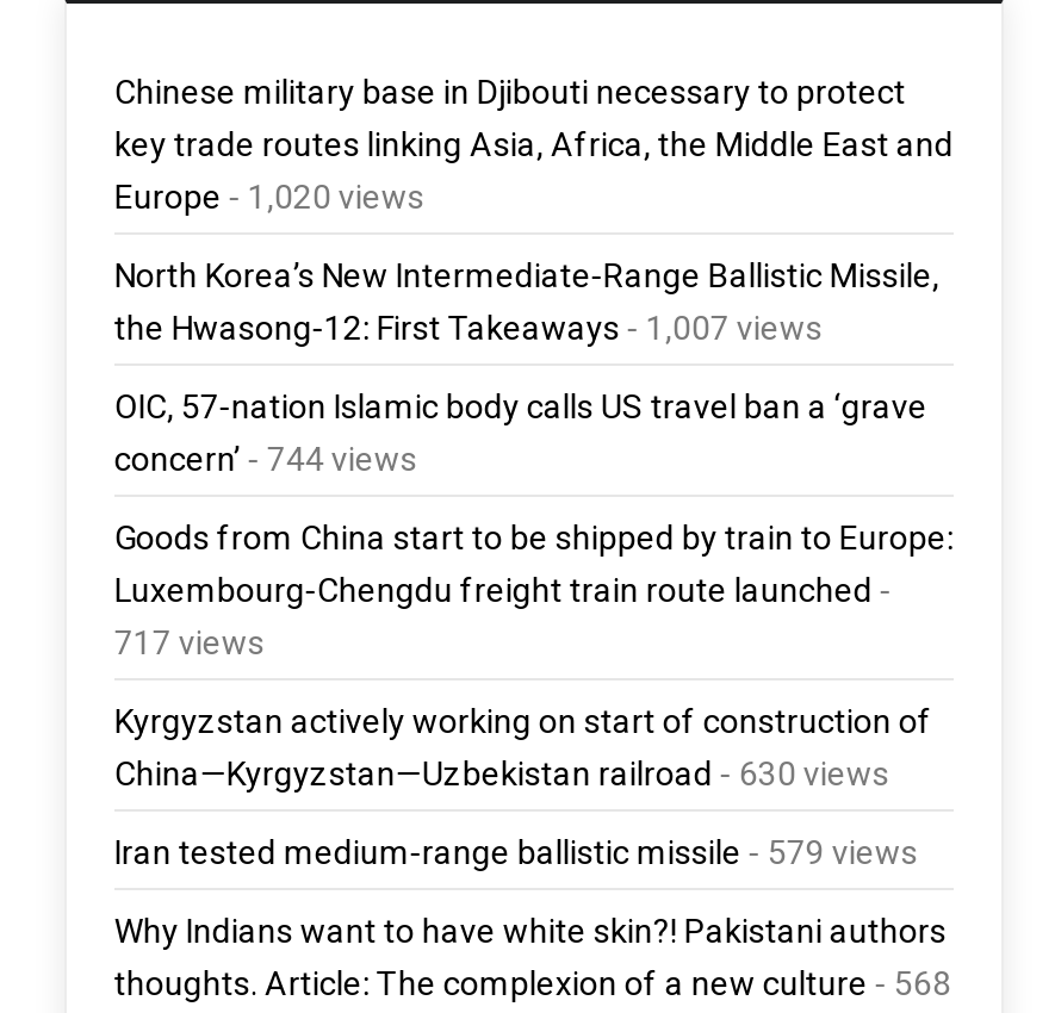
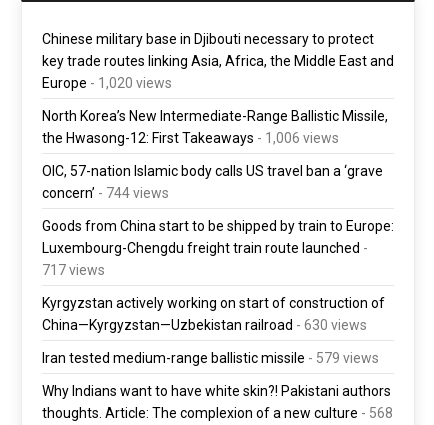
[114,309,822,347] the Hwasong-12: First Takeaways - 1,007 views -> [42,130,339,146] the Hwasong-12: First Takeaways - 1,006 views

